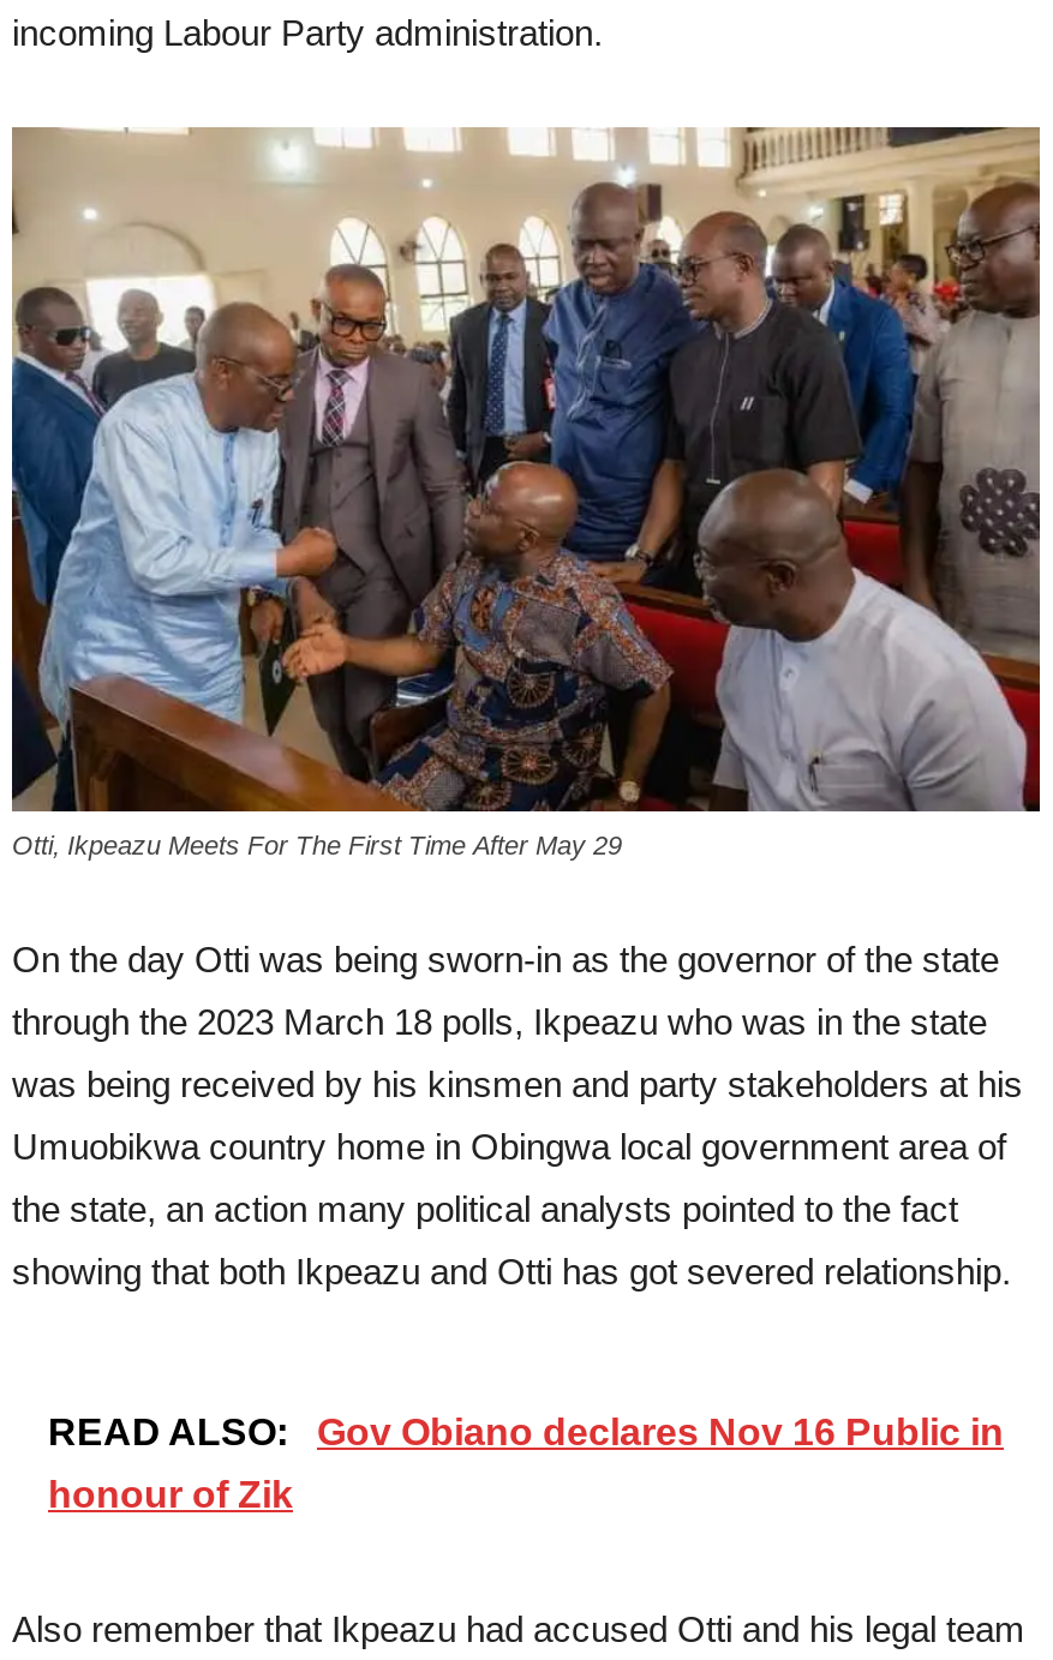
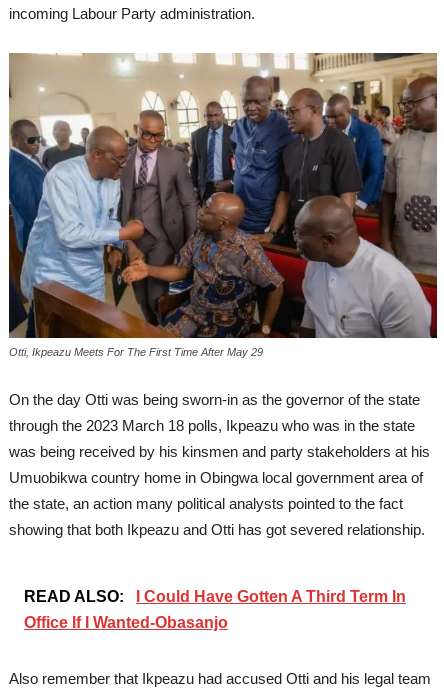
[48,1411,1004,1452] READ ALSO: Gov Obiano declares Nov 16 Public in -> [24,588,406,605] READ ALSO: I Could Have Gotten A Third Term In
[48,1474,293,1515] honour of Zik -> [24,614,228,631] Office If I Wanted-Obasanjo

